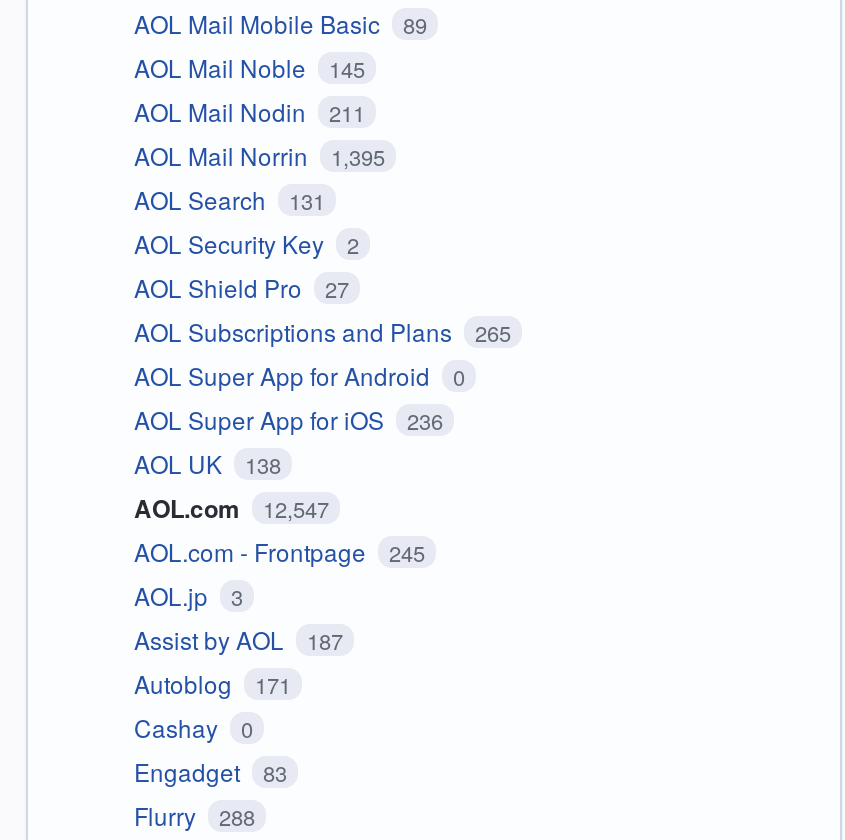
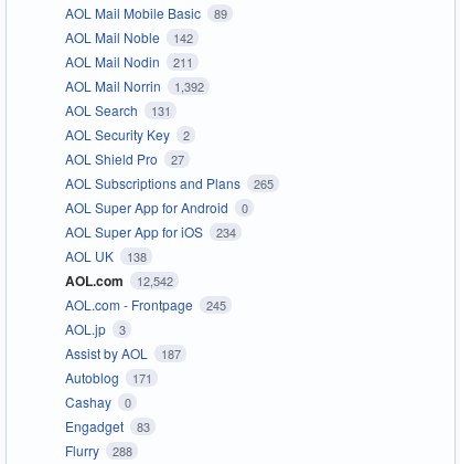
[134,51,365,85] AOL Mail Noble 145 -> [65,28,192,47] AOL Mail Noble 142
[134,139,385,173] AOL Mail Norrin 1,395 -> [65,77,204,95] AOL Mail Norrin 1,392
[134,403,443,437] AOL Super App for iOS 236 -> [65,222,236,241] AOL Super App for iOS 234
[134,491,329,527] AOL.com 12,547 -> [65,271,173,291] AOL.com 12,542

